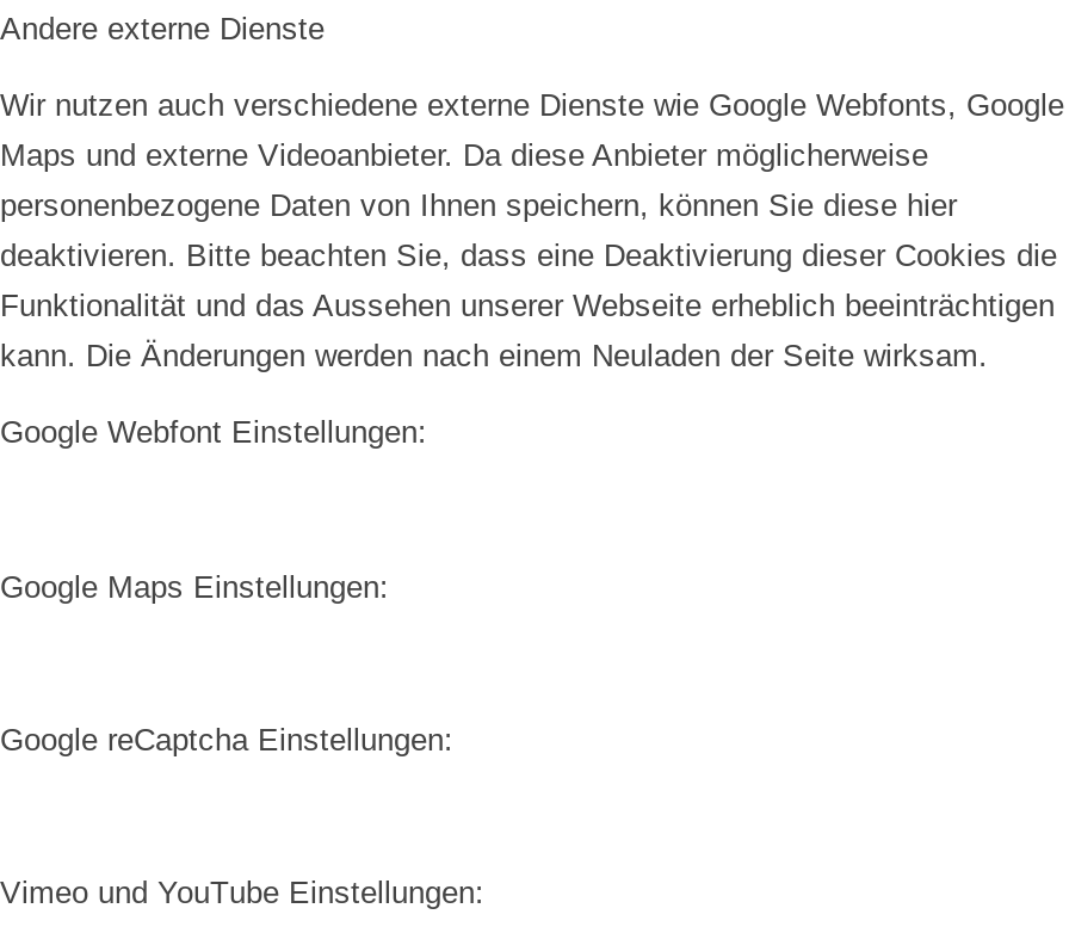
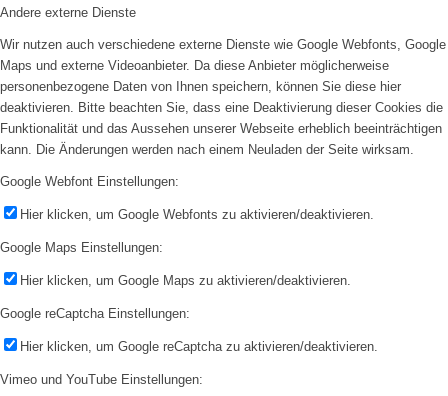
none -> [20,207,374,222] Hier klicken, um Google Webfonts zu aktivieren/deaktivieren.
none -> [20,273,351,288] Hier klicken, um Google Maps zu aktivieren/deaktivieren.
none -> [20,339,378,354] Hier klicken, um Google reCaptcha zu aktivieren/deaktivieren.

